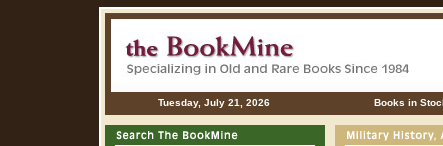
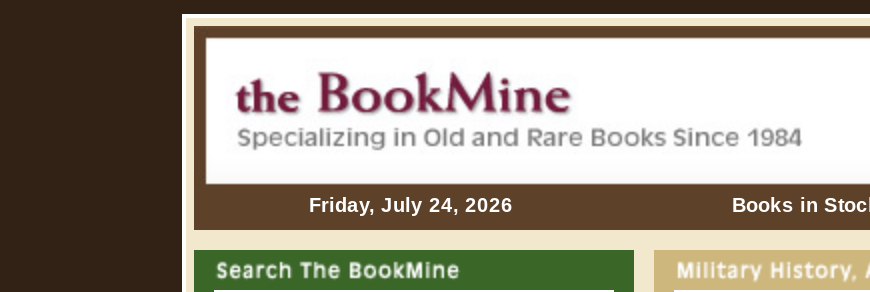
[157,97,269,108] Tuesday, July 21, 2026 -> [309,194,513,216] Friday, July 24, 2026

